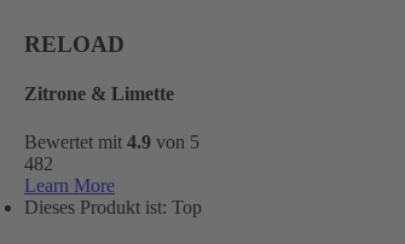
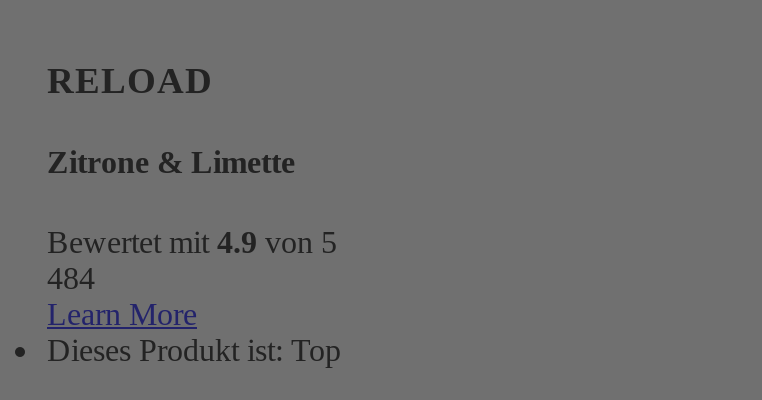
[24,153,53,173] 482 -> [47,260,95,294] 484

